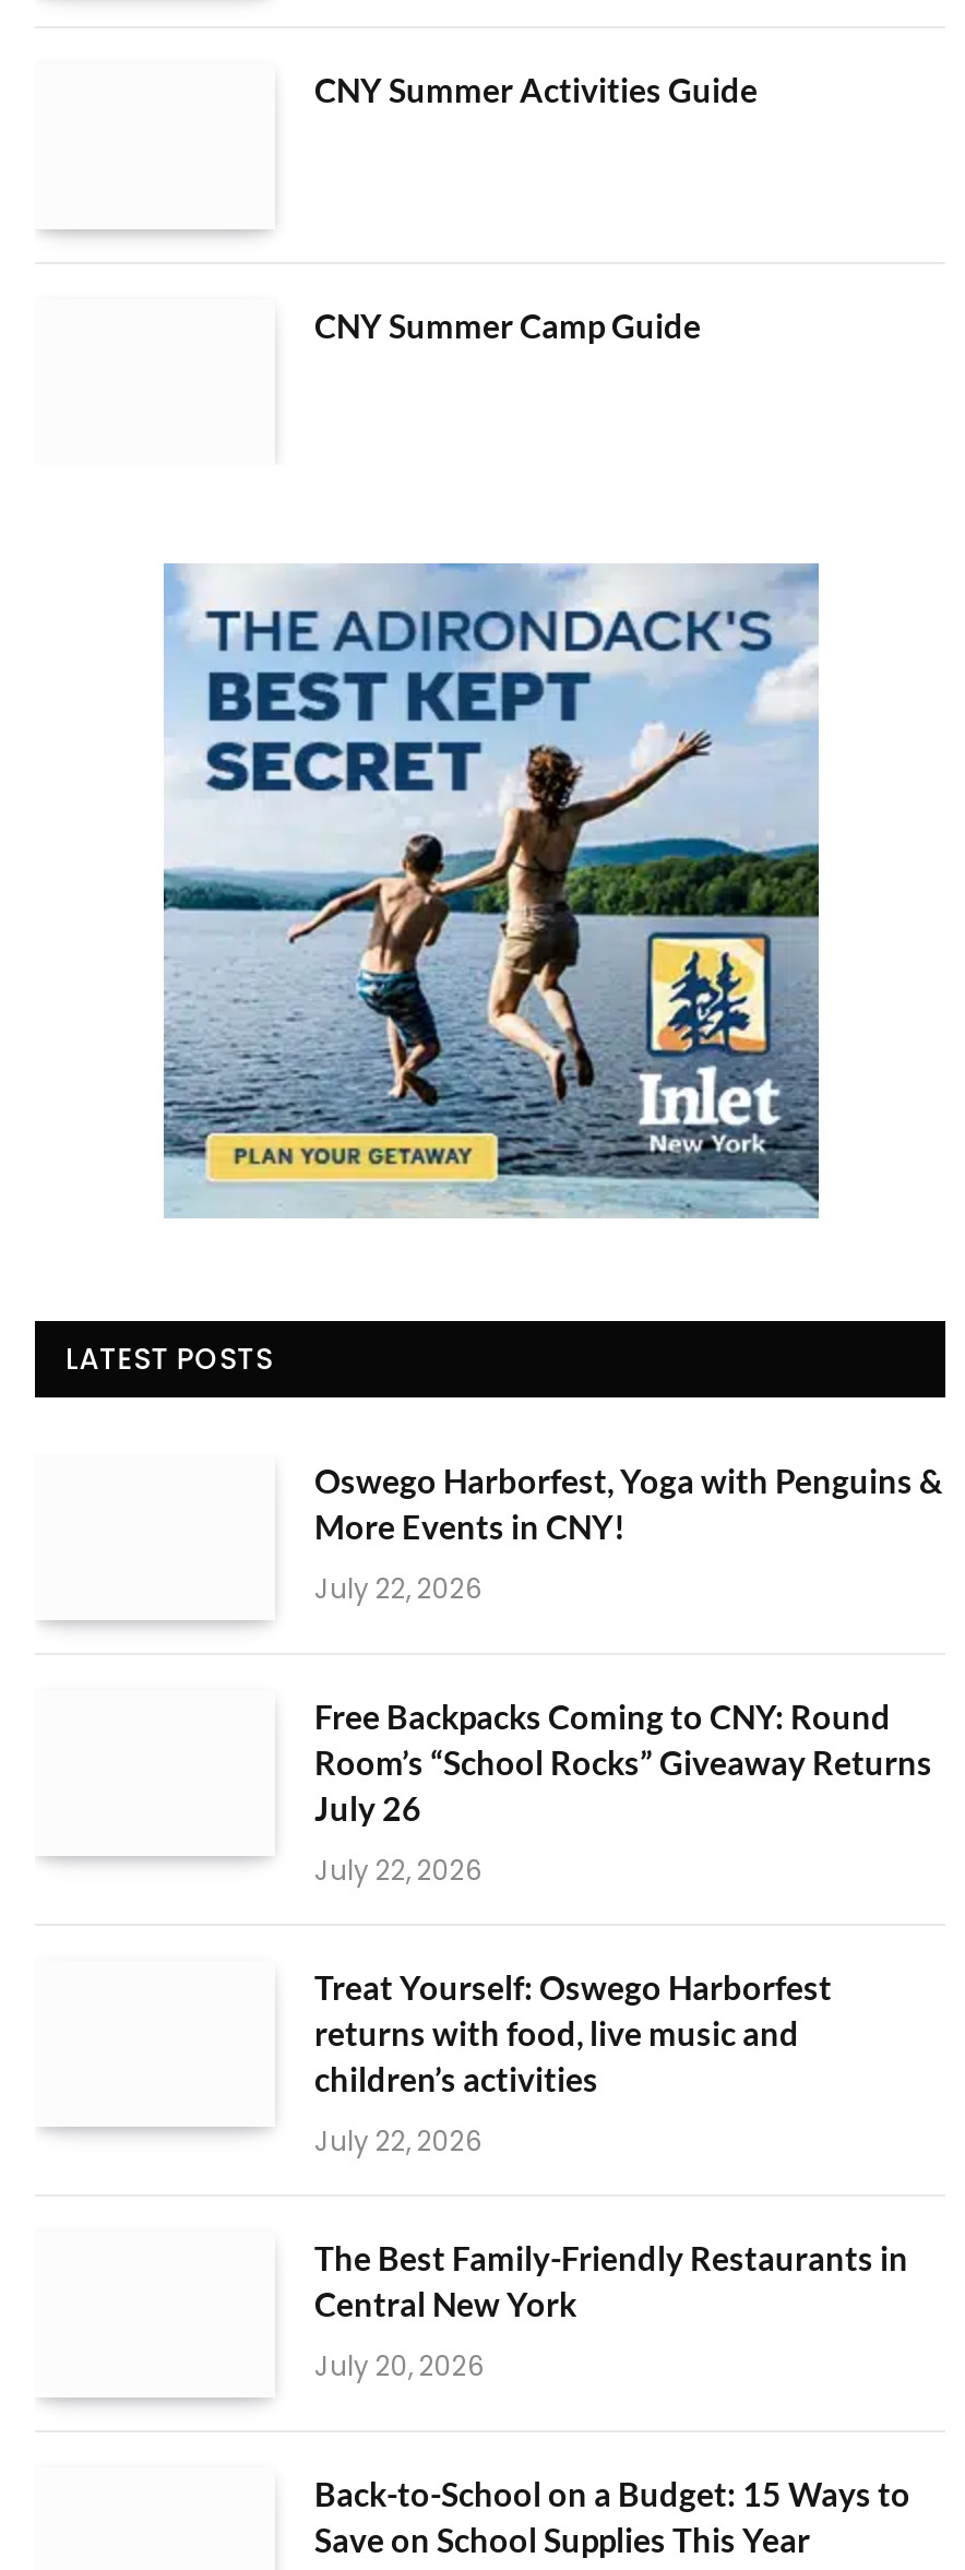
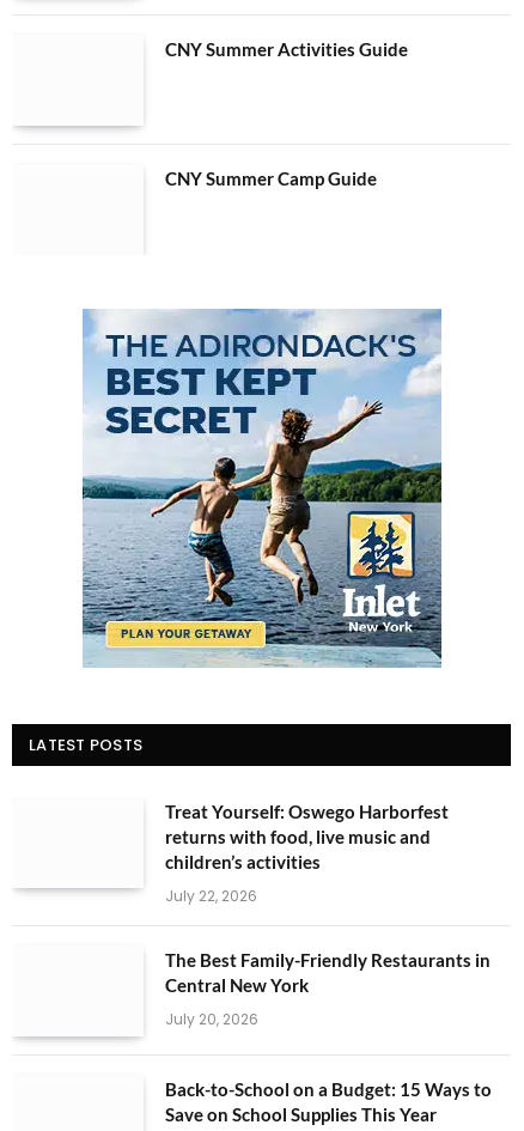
[314,1461,943,1889] Oswego Harborfest, Yoga with Penguins & | More Events in CNY! | July 22, 2026 | Free Backpacks Coming to CNY: Round | Room’s “School Rocks” Giveaway Returns | July 26 | July 22, 2026 -> none

